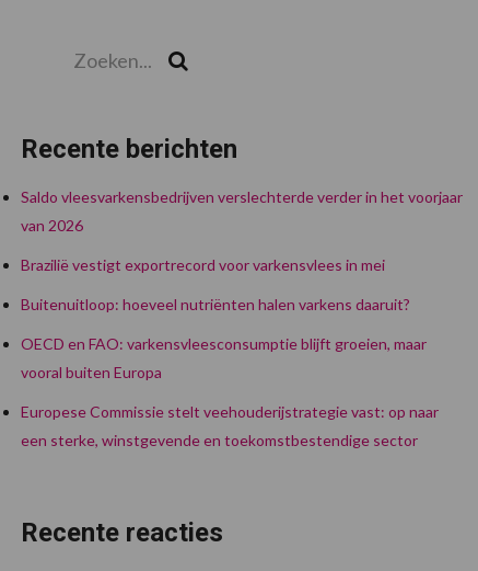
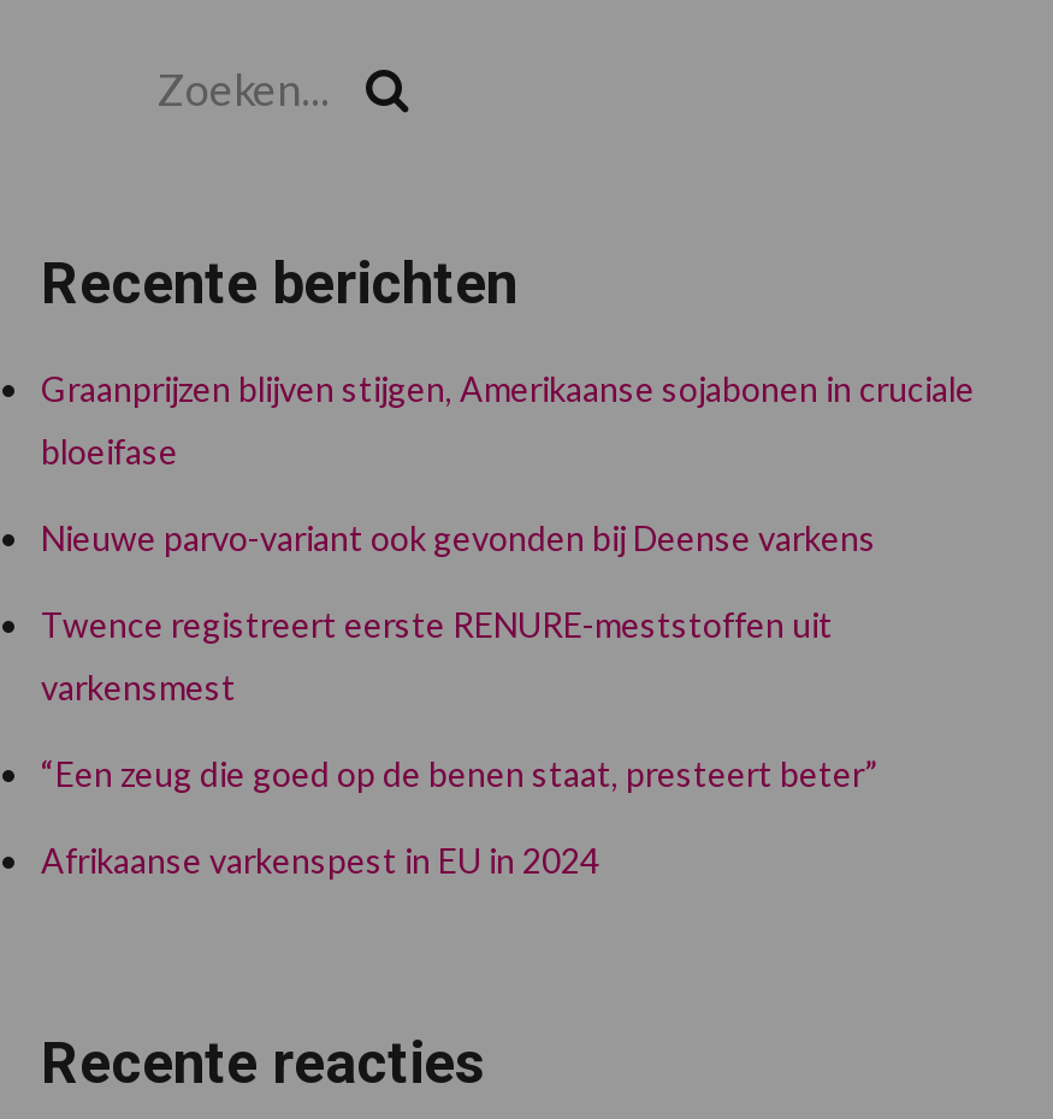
[21,188,463,450] Saldo vleesvarkensbedrijven verslechterde verder in het voorjaar | van 2026 | Brazilië vestigt exportrecord voor varkensvlees in mei | Buitenuitloop: hoeveel nutriënten halen varkens daaruit? | OECD en FAO: varkensvleesconsumptie blijft groeien, maar | vooral buiten Europa | Europese Commissie stelt veehouderijstrategie vast: op naar | een sterke, winstgevende en toekomstbestendige sector -> [41,369,975,881] Graanprijzen blijven stijgen, Amerikaanse sojabonen in cruciale | bloeifase | Nieuwe parvo-variant ook gevonden bij Deense varkens | Twence registreert eerste RENURE-meststoffen uit | varkensmest | “Een zeug die goed op de benen staat, presteert beter” | Afrikaanse varkenspest in EU in 2024

